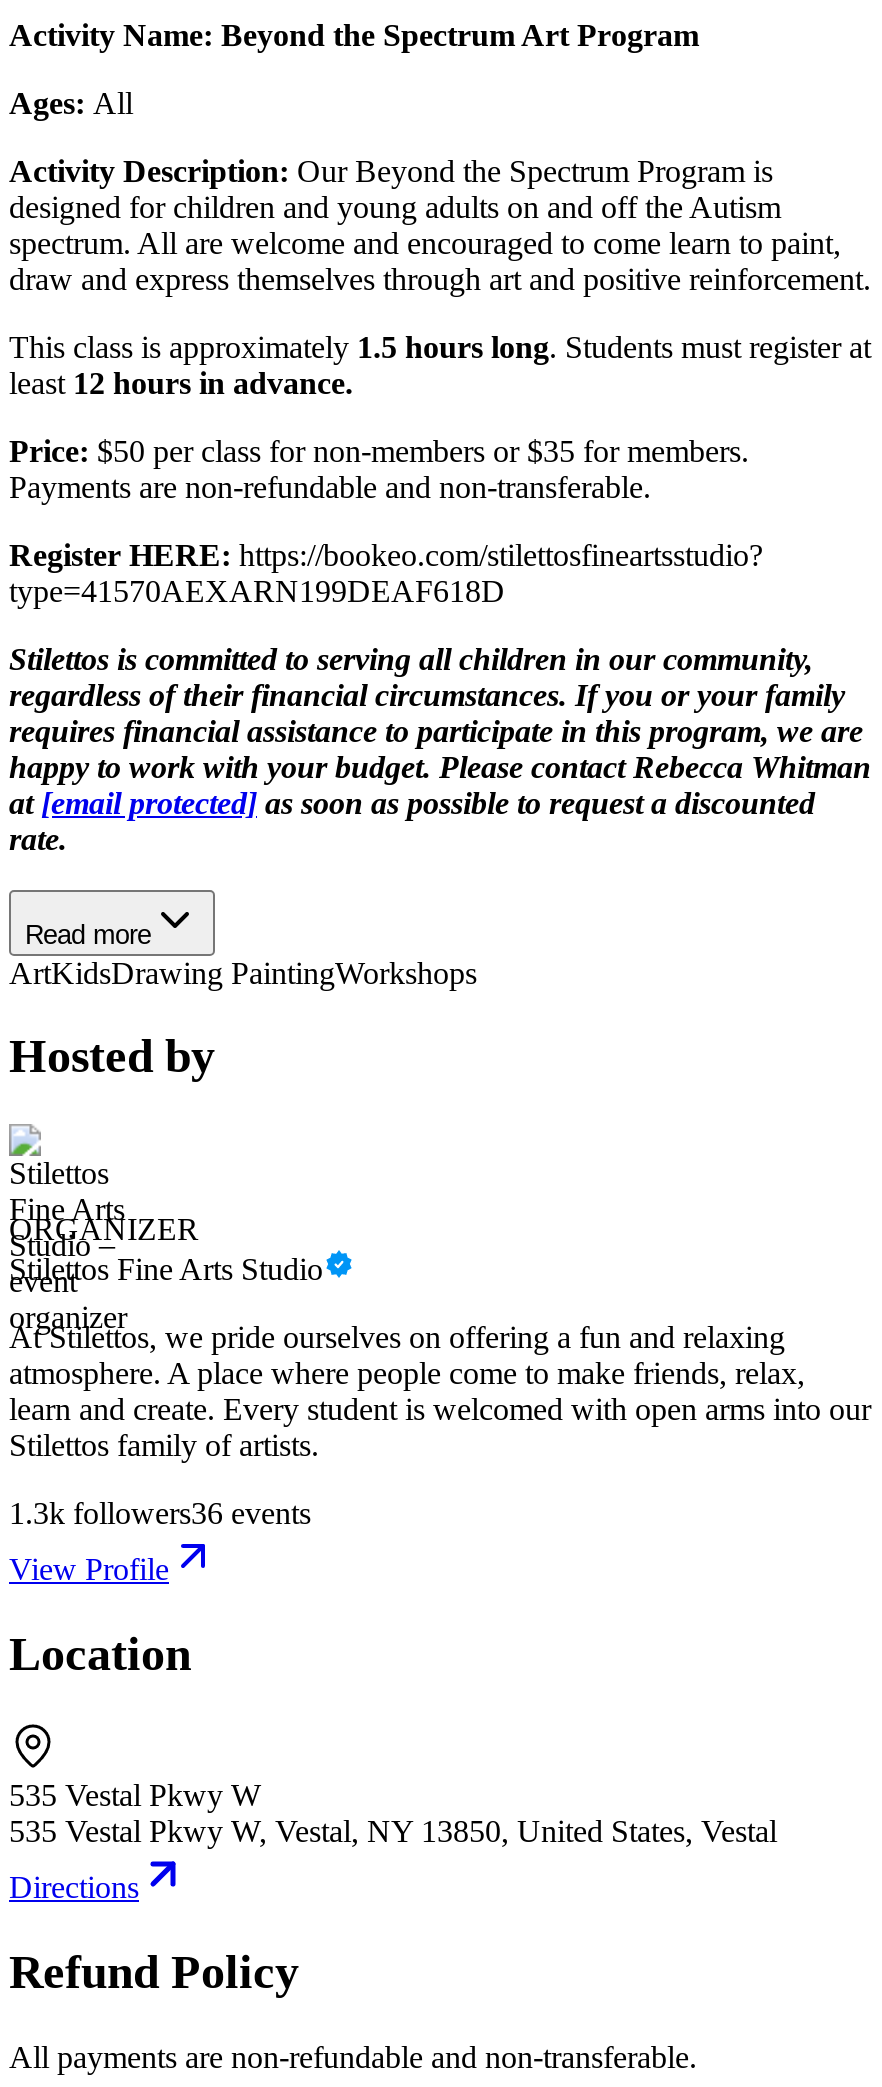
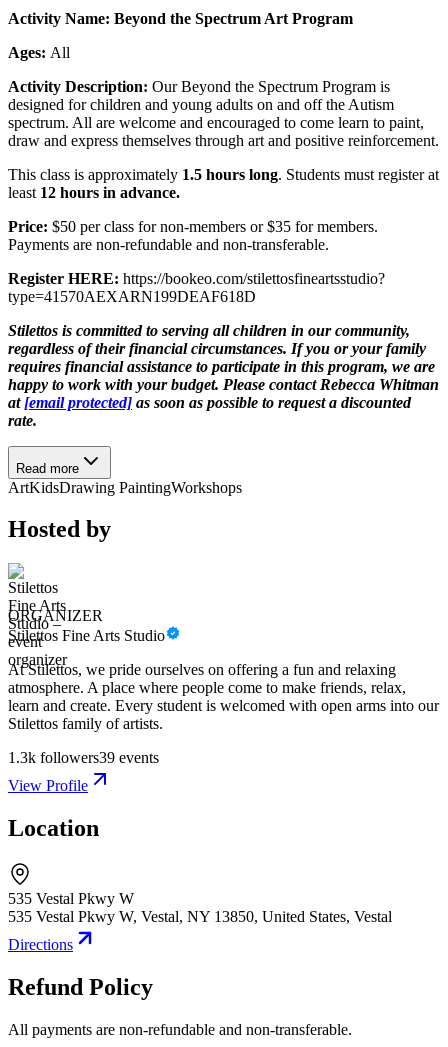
[9,1497,311,1531] 1.3k followers36 events -> [8,749,159,766] 1.3k followers39 events

